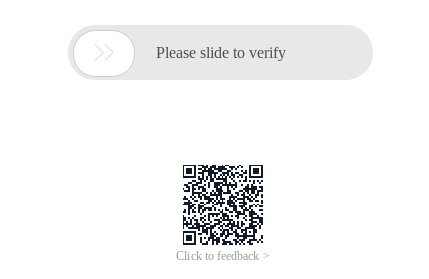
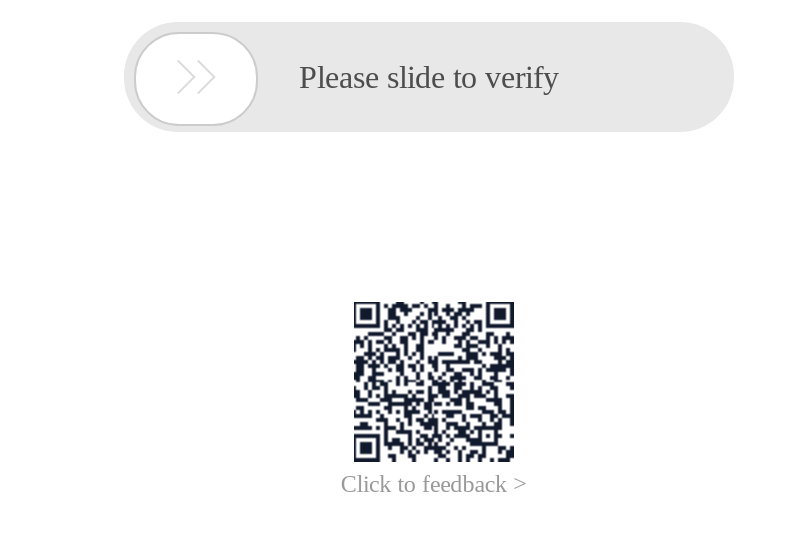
[183,164,264,246] [image] -> [352,302,516,464] [image]

